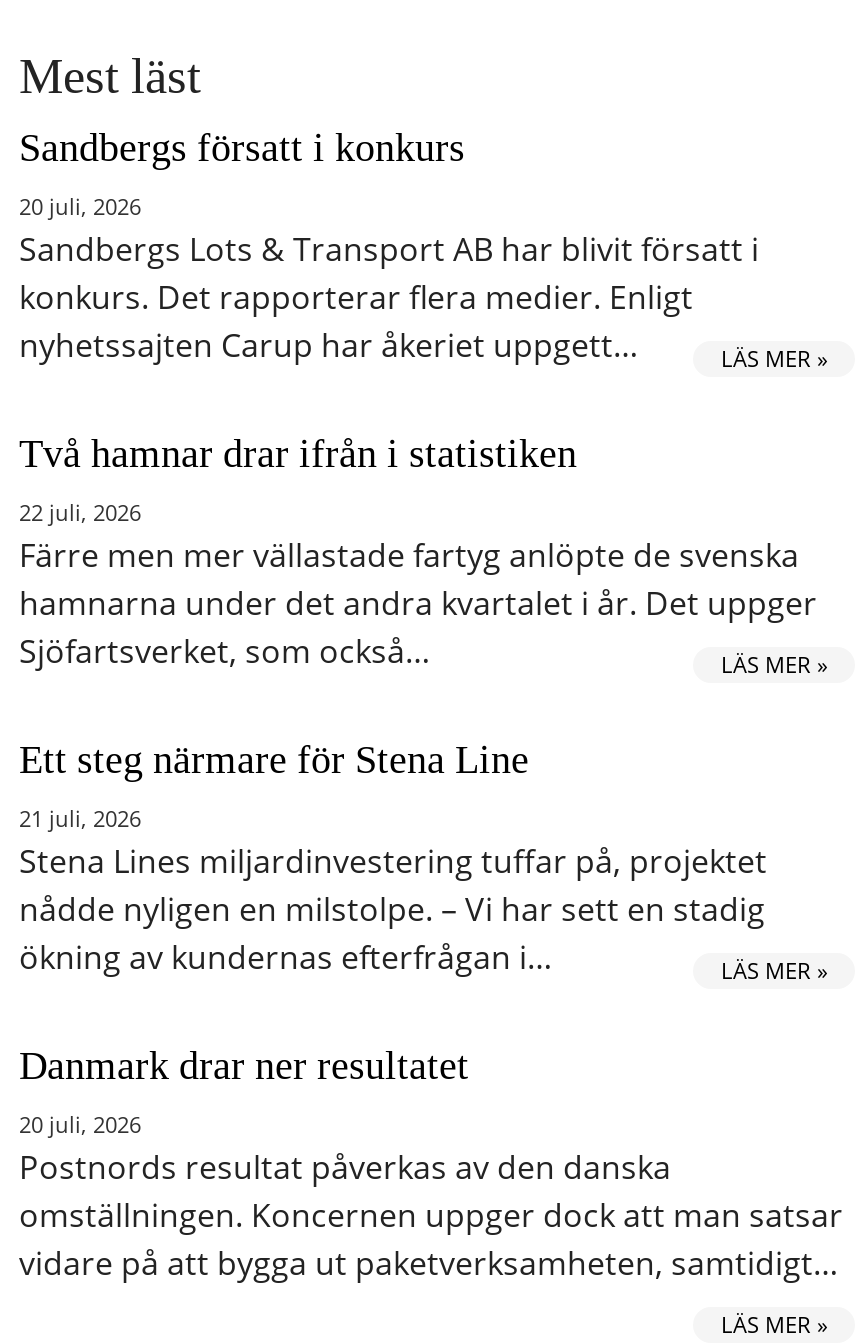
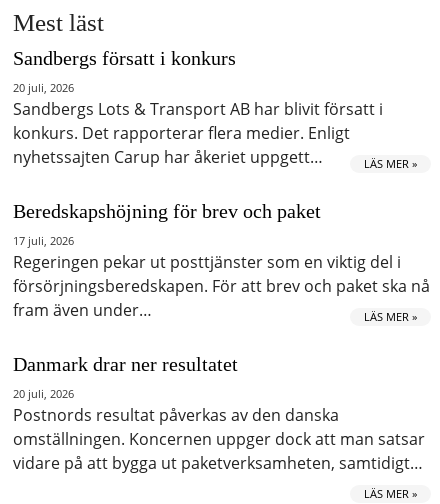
[19,430,827,978] Två hamnar drar ifrån i statistiken | 22 juli, 2026 | Färre men mer vällastade fartyg anlöpte de svenska | hamnarna under det andra kvartalet i år. Det uppger | Sjöfartsverket, som också… | LÄS MER » | Ett steg närmare för Stena Line | 21 juli, 2026 | Stena Lines miljardinvestering tuffar på, projektet | nådde nyligen en milstolpe. – Vi har sett en stadig | ökning av kundernas efterfrågan i… -> [13,200,430,321] Beredskapshöjning för brev och paket | 17 juli, 2026 | Regeringen pekar ut posttjänster som en viktig del i | försörjningsberedskapen. För att brev och paket ska nå | fram även under…

